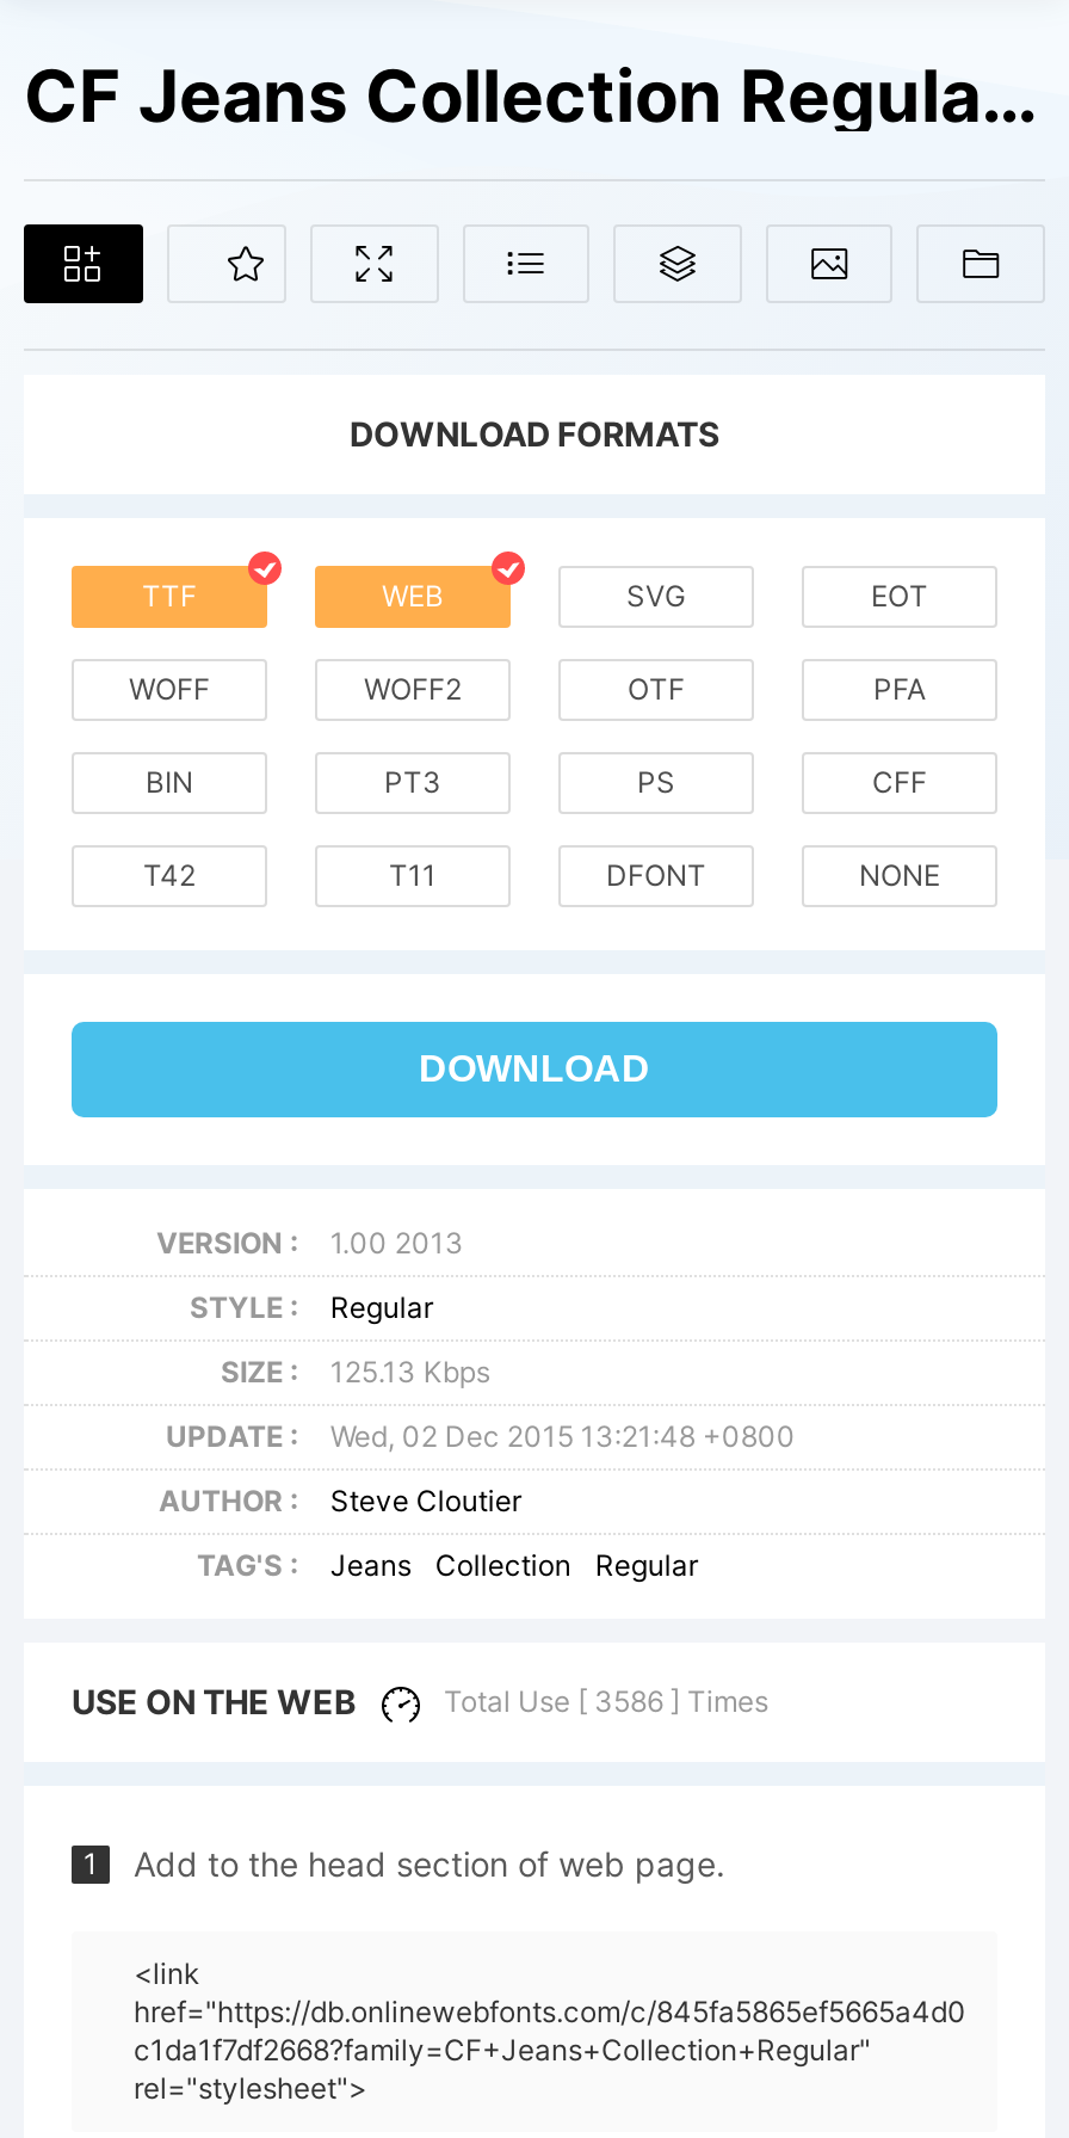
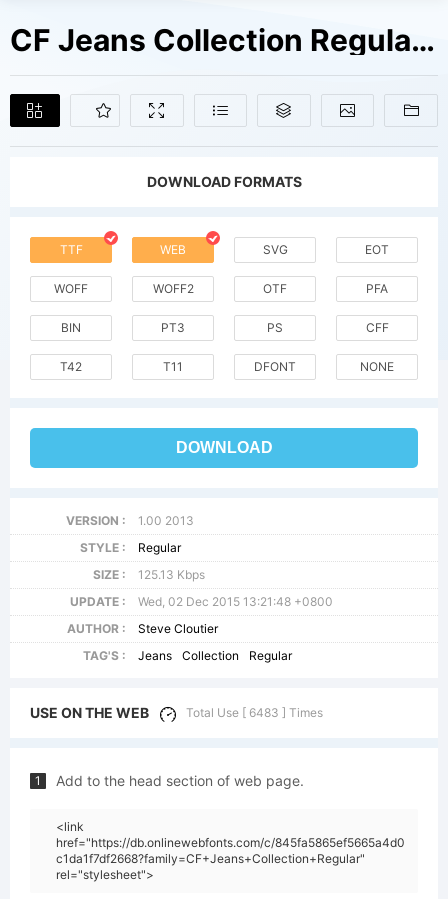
[444,1683,768,1719] Total Use [ 3586 ] Times -> [186,705,323,720] Total Use [ 6483 ] Times

